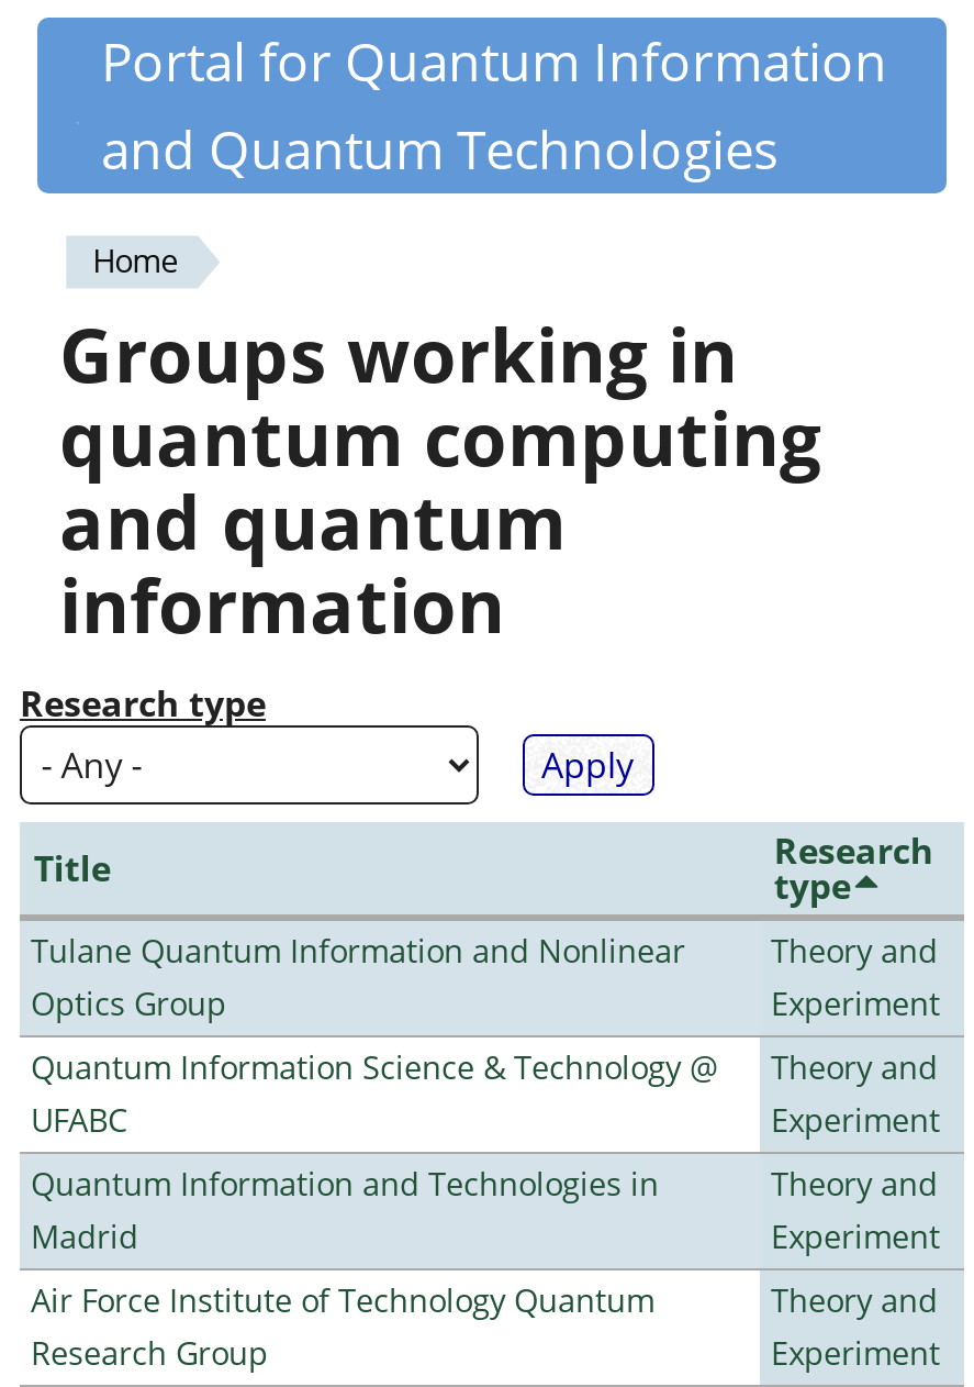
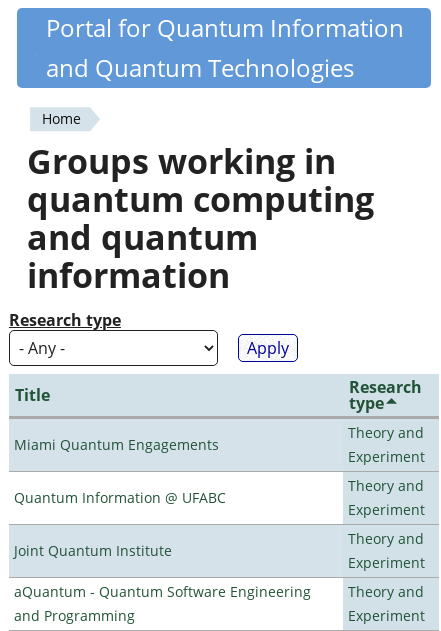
[31,930,685,1024] Tulane Quantum Information and Nonlinear | Optics Group -> [14,435,219,454] Miami Quantum Engagements
[31,1046,718,1141] Quantum Information Science & Technology @ | UFABC -> [14,488,226,507] Quantum Information @ UFABC
[31,1163,659,1257] Quantum Information and Technologies in | Madrid -> [14,541,172,560] Joint Quantum Institute
[31,1279,654,1374] Air Force Institute of Technology Quantum | Research Group -> [14,582,311,625] aQuantum - Quantum Software Engineering | and Programming

